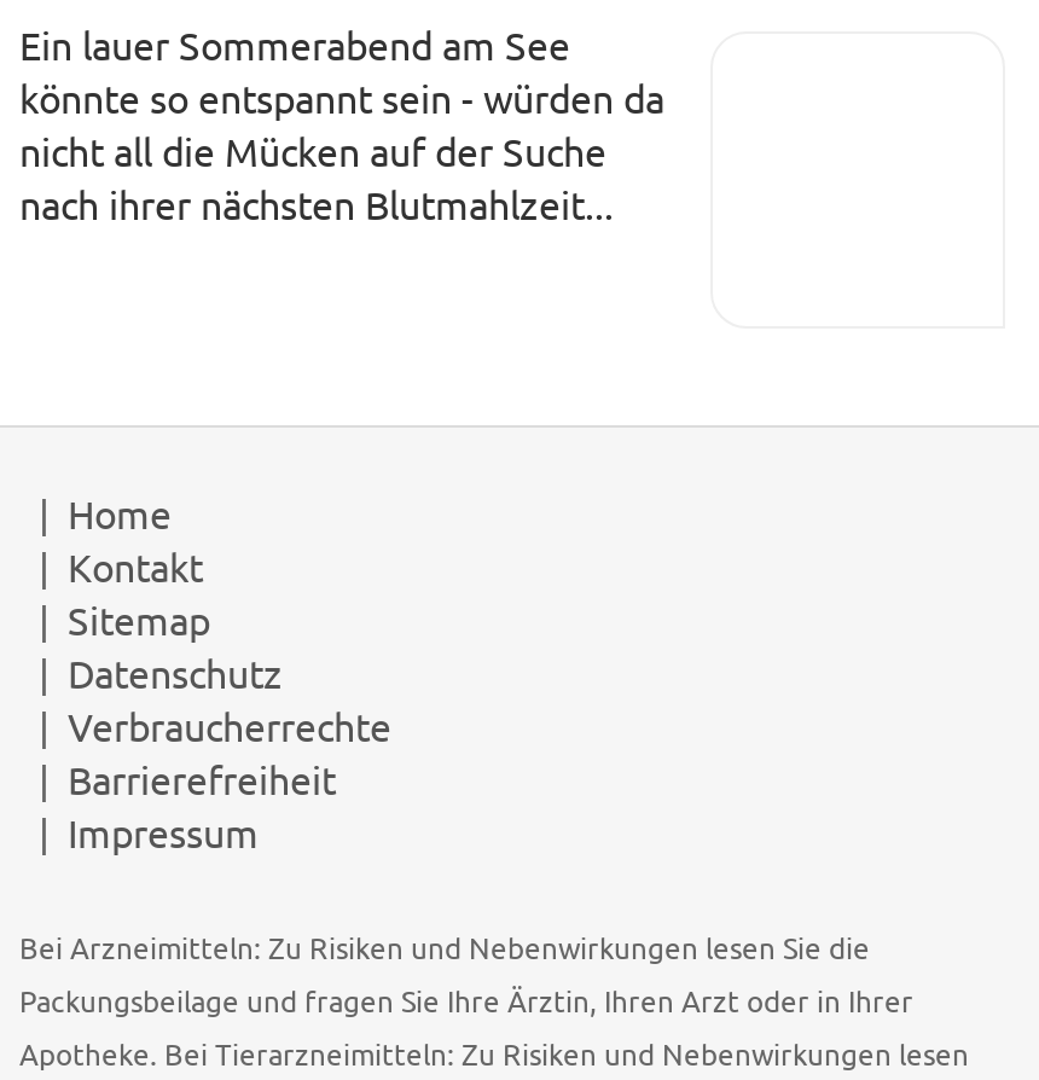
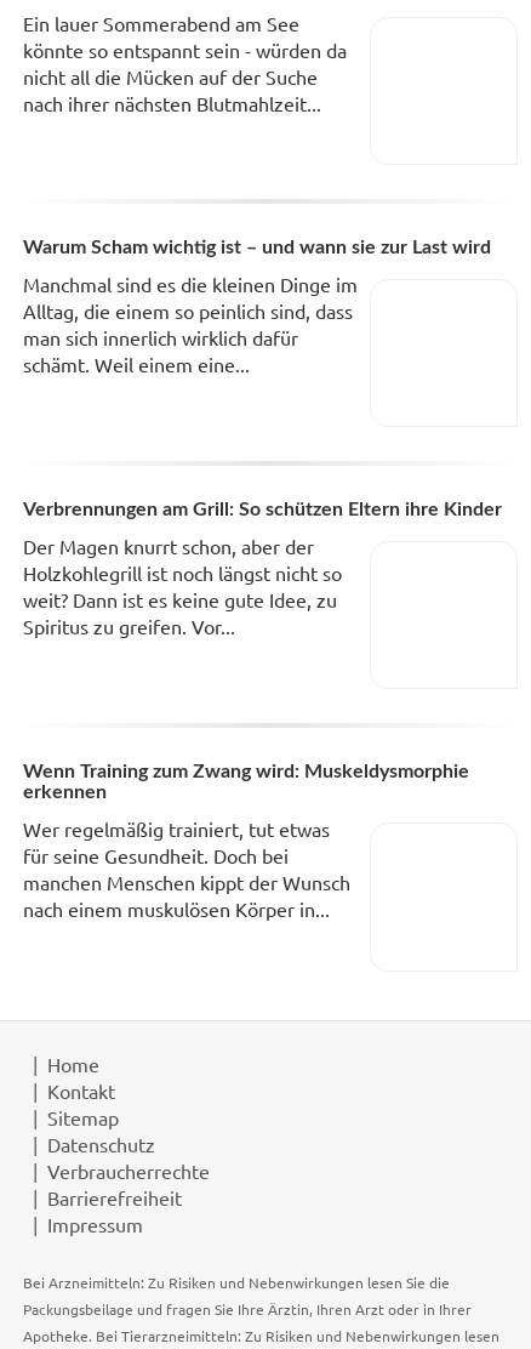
none -> [23,238,491,377] Warum Scham wichtig ist – und wann sie zur Last wird | Manchmal sind es die kleinen Dinge im | Alltag, die einem so peinlich sind, dass | man sich innerlich wirklich dafür | schämt. Weil einem eine...
none -> [23,500,502,638] Verbrennungen am Grill: So schützen Eltern ihre Kinder | Der Magen knurrt schon, aber der | Holzkohlegrill ist noch längst nicht so | weit? Dann ist es keine gute Idee, zu | Spiritus zu greifen. Vor...
none -> [23,762,469,921] Wenn Training zum Zwang wird: Muskeldysmorphie | erkennen | Wer regelmäßig trainiert, tut etwas | für seine Gesundheit. Doch bei | manchen Menschen kippt der Wunsch | nach einem muskulösen Körper in...

